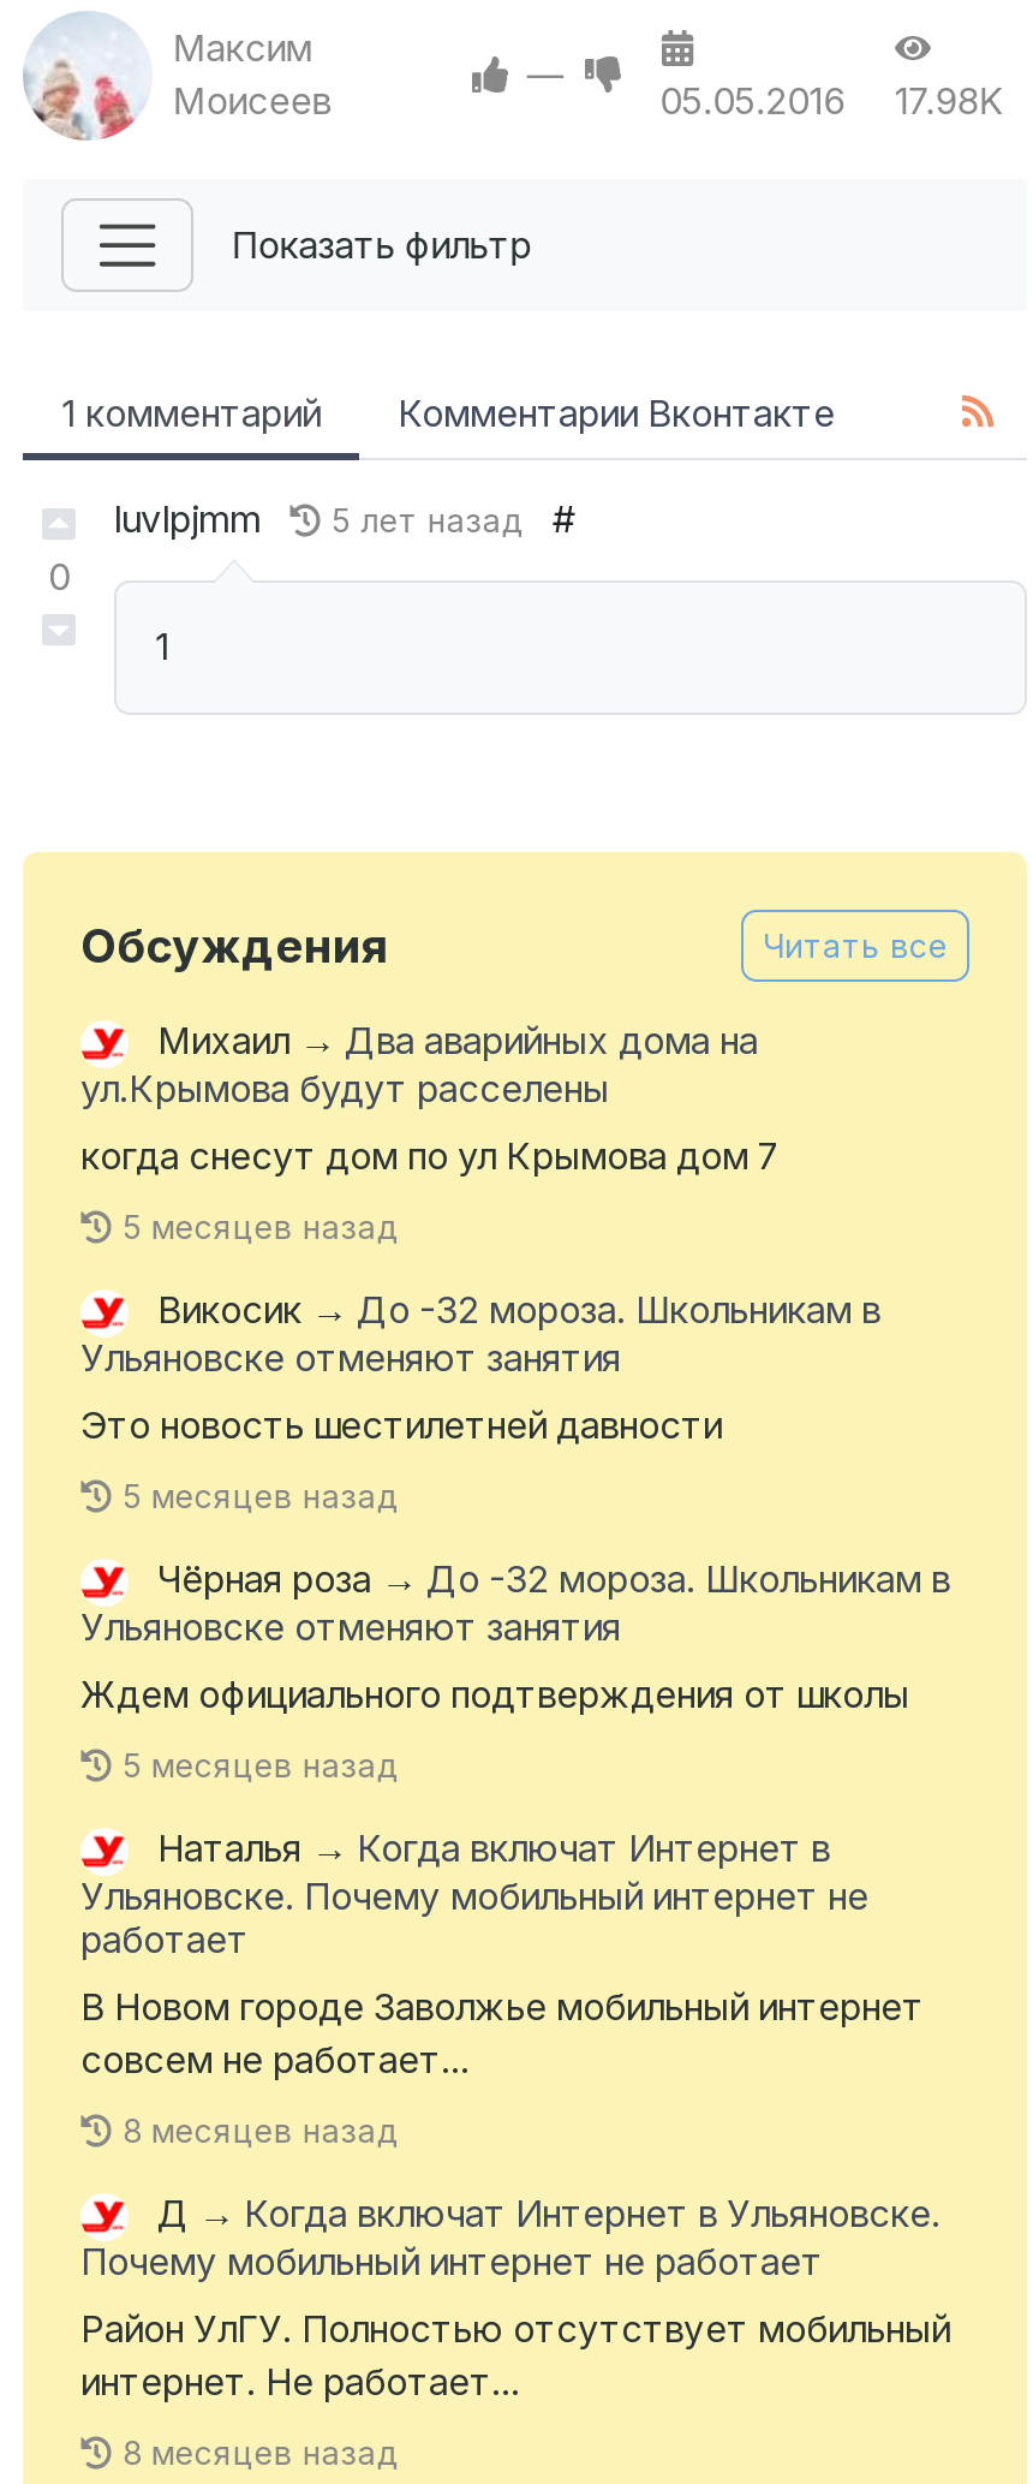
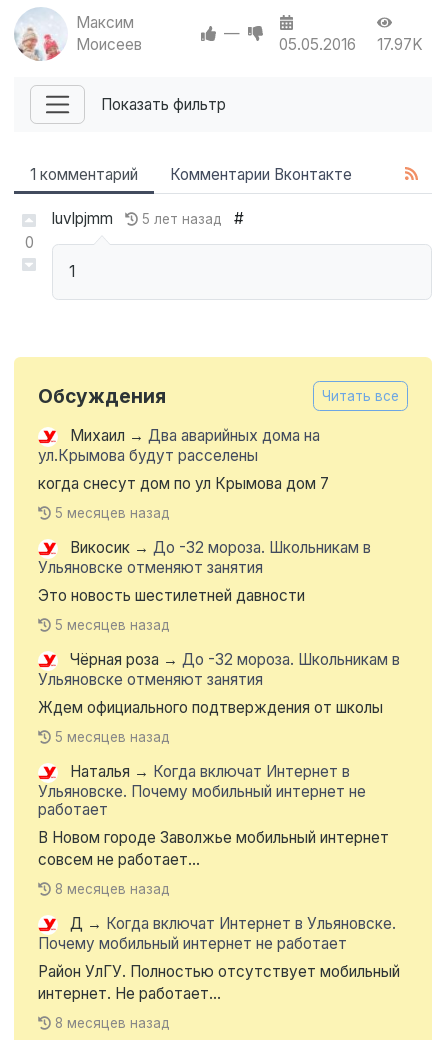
[660,79,1005,125] 05.05.2016 17.98K -> [279,35,423,54] 05.05.2016 17.97K

